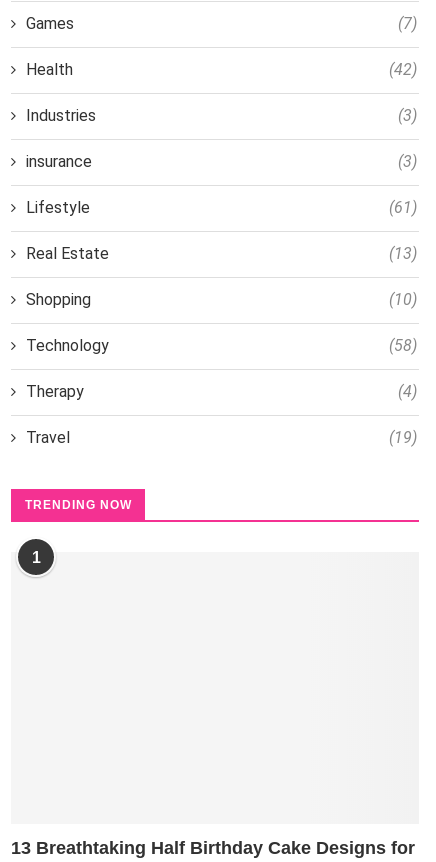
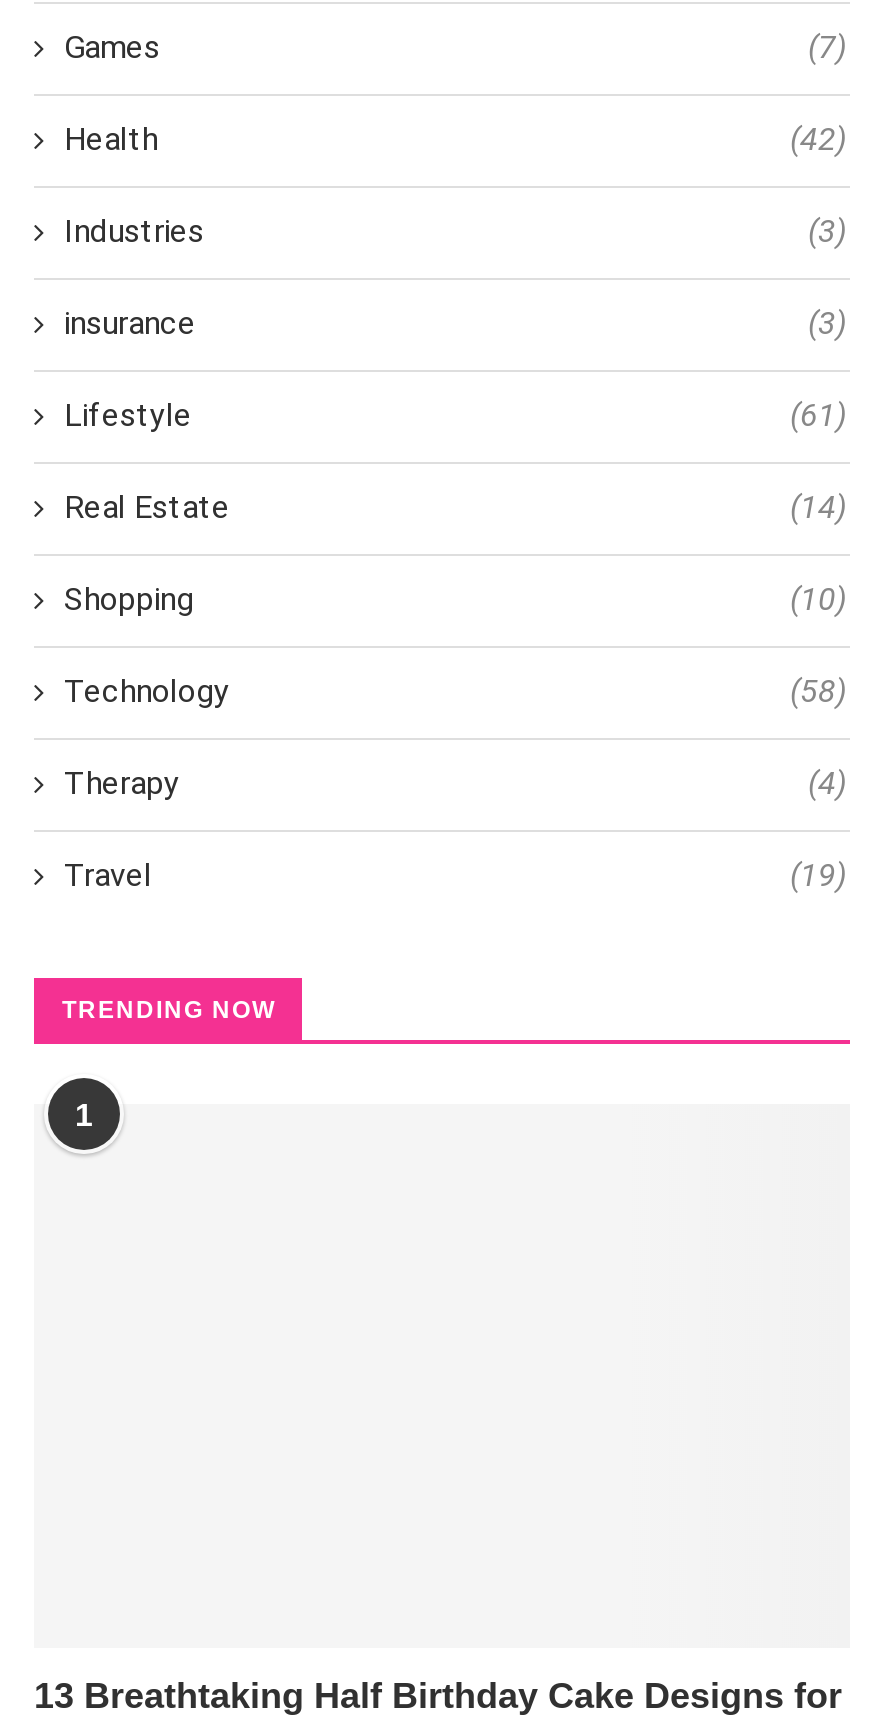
[389,244,417,263] (13) -> [790,488,846,526] (14)

